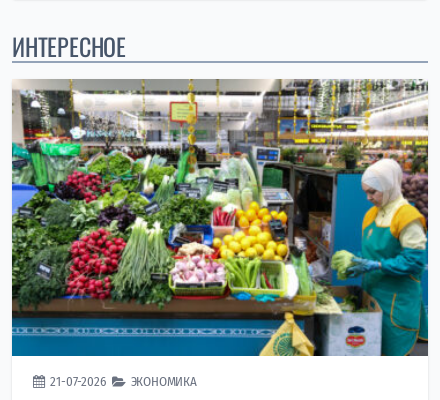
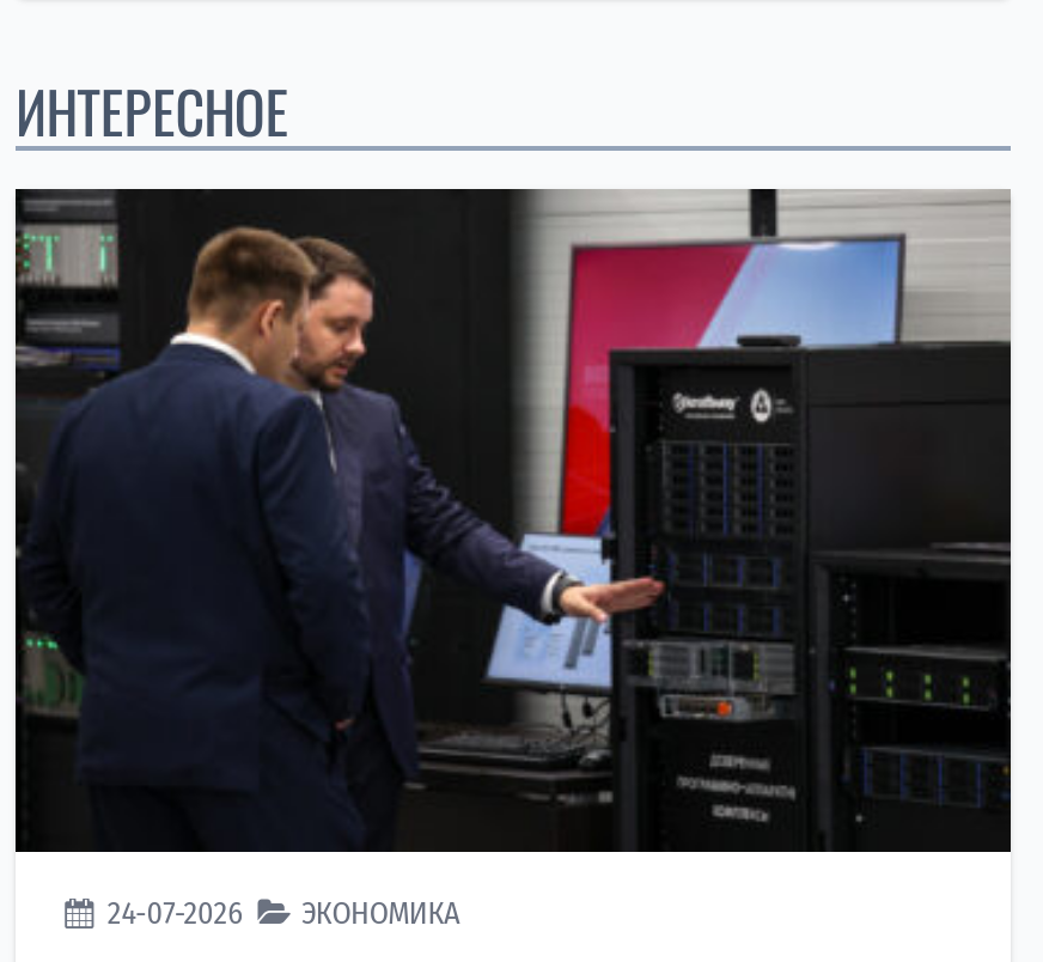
[11,78,429,389] [image] | 21-07-2026 ЭКОНОМИКА -> [13,187,1013,931] [image] | 24-07-2026 ЭКОНОМИКА

